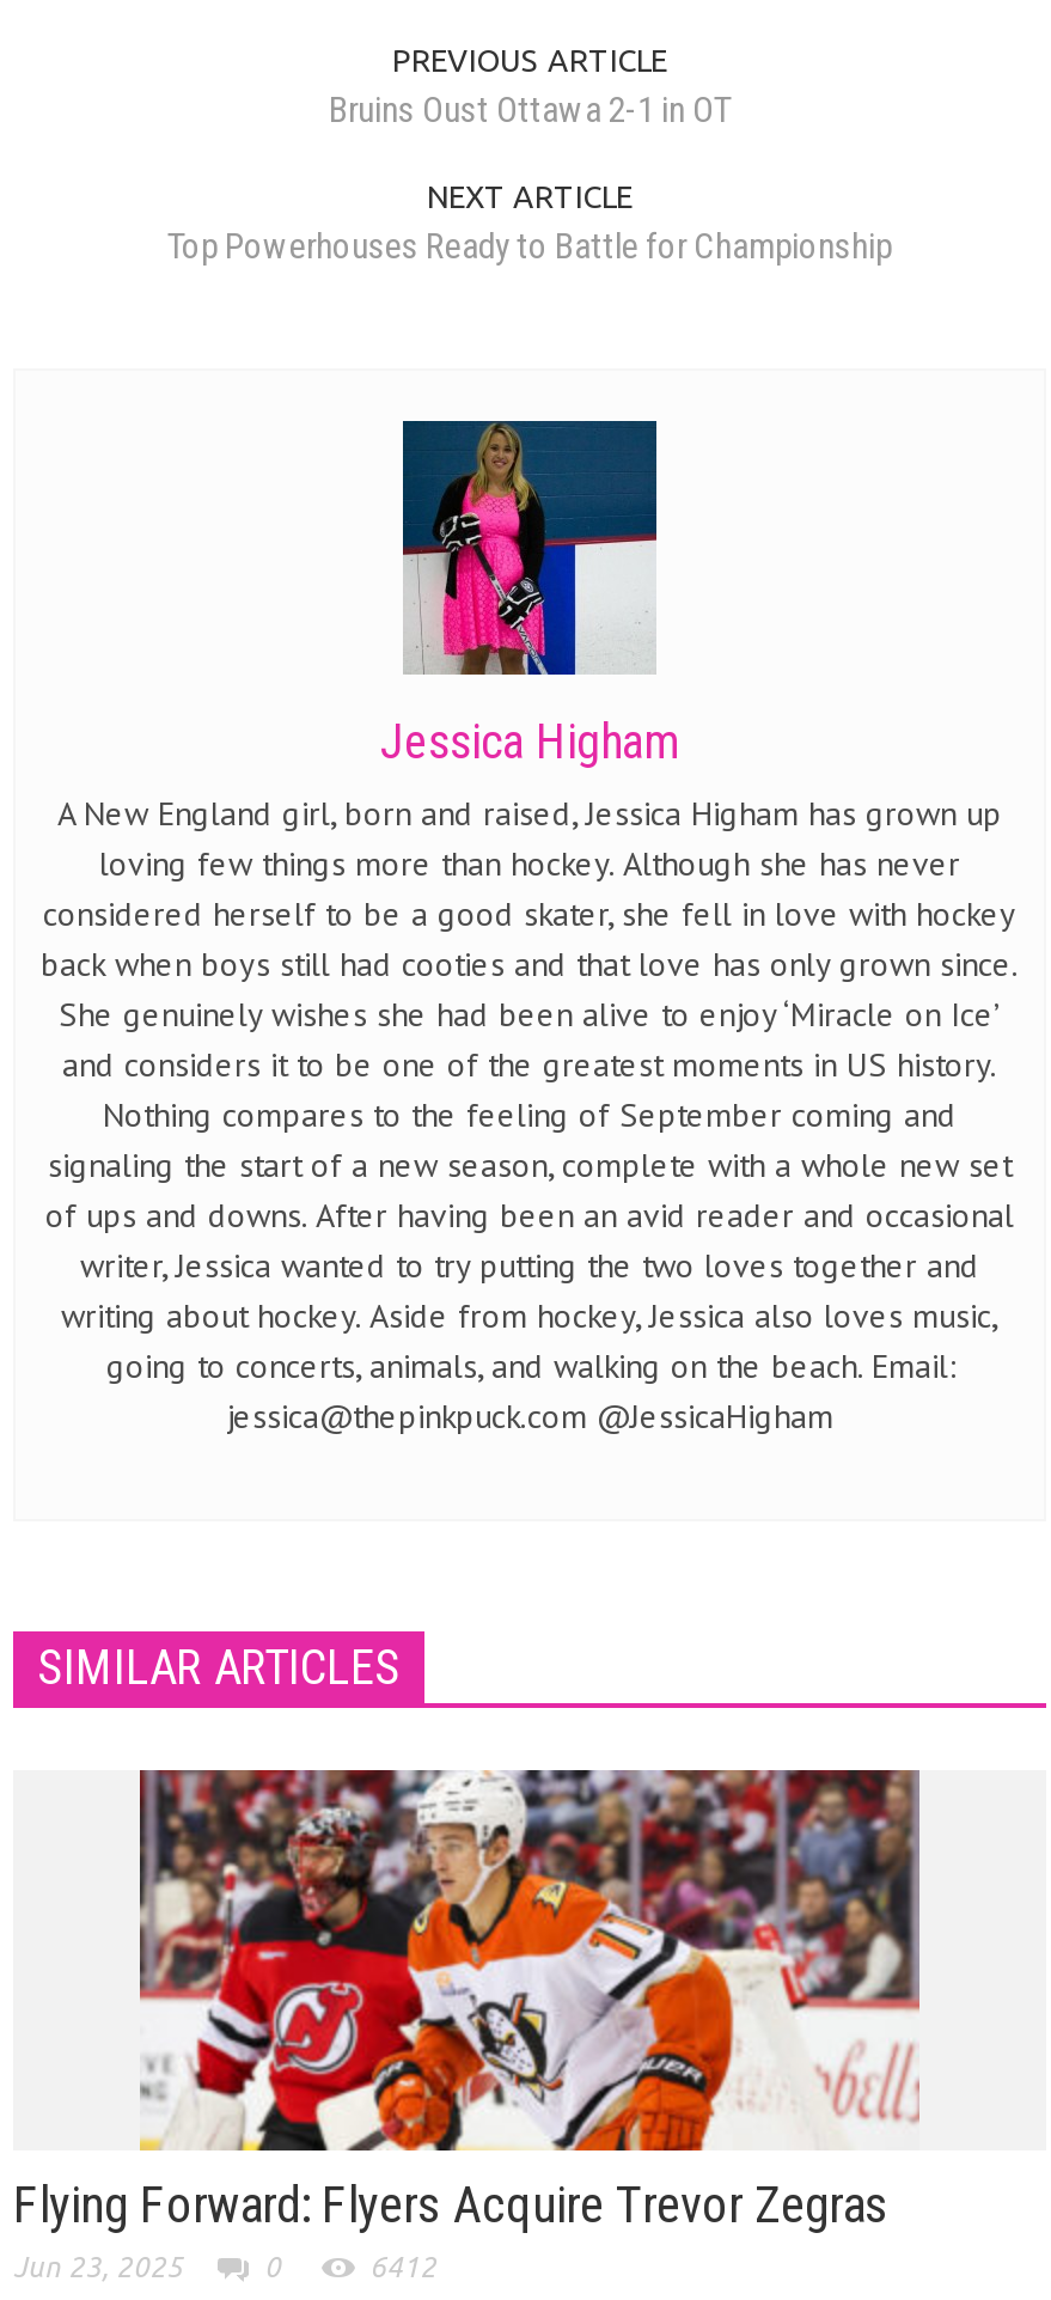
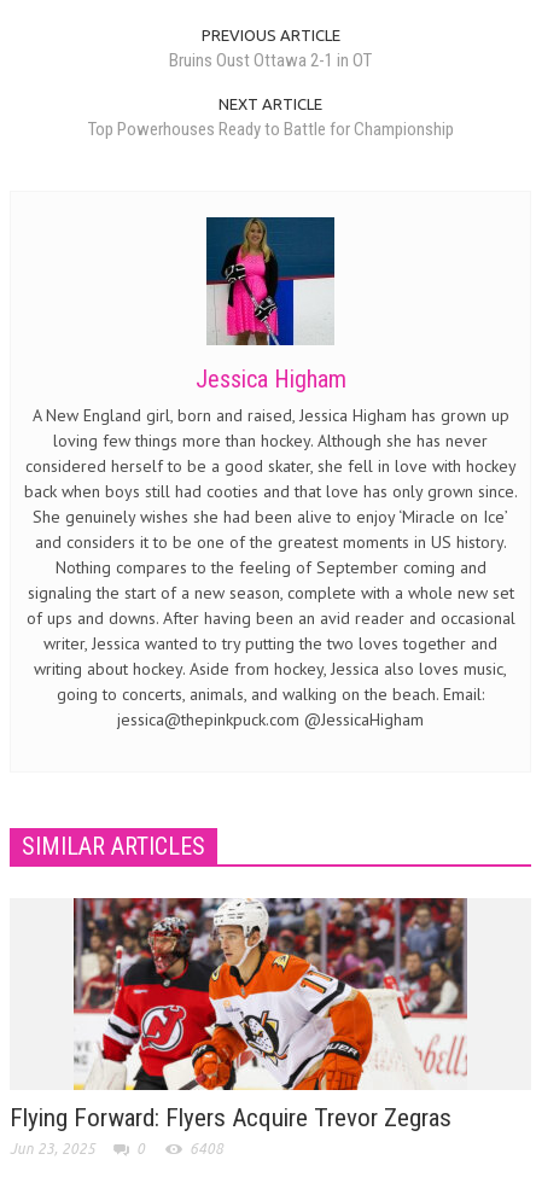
[369,2250,436,2281] 6412 -> [190,1140,223,1156] 6408

